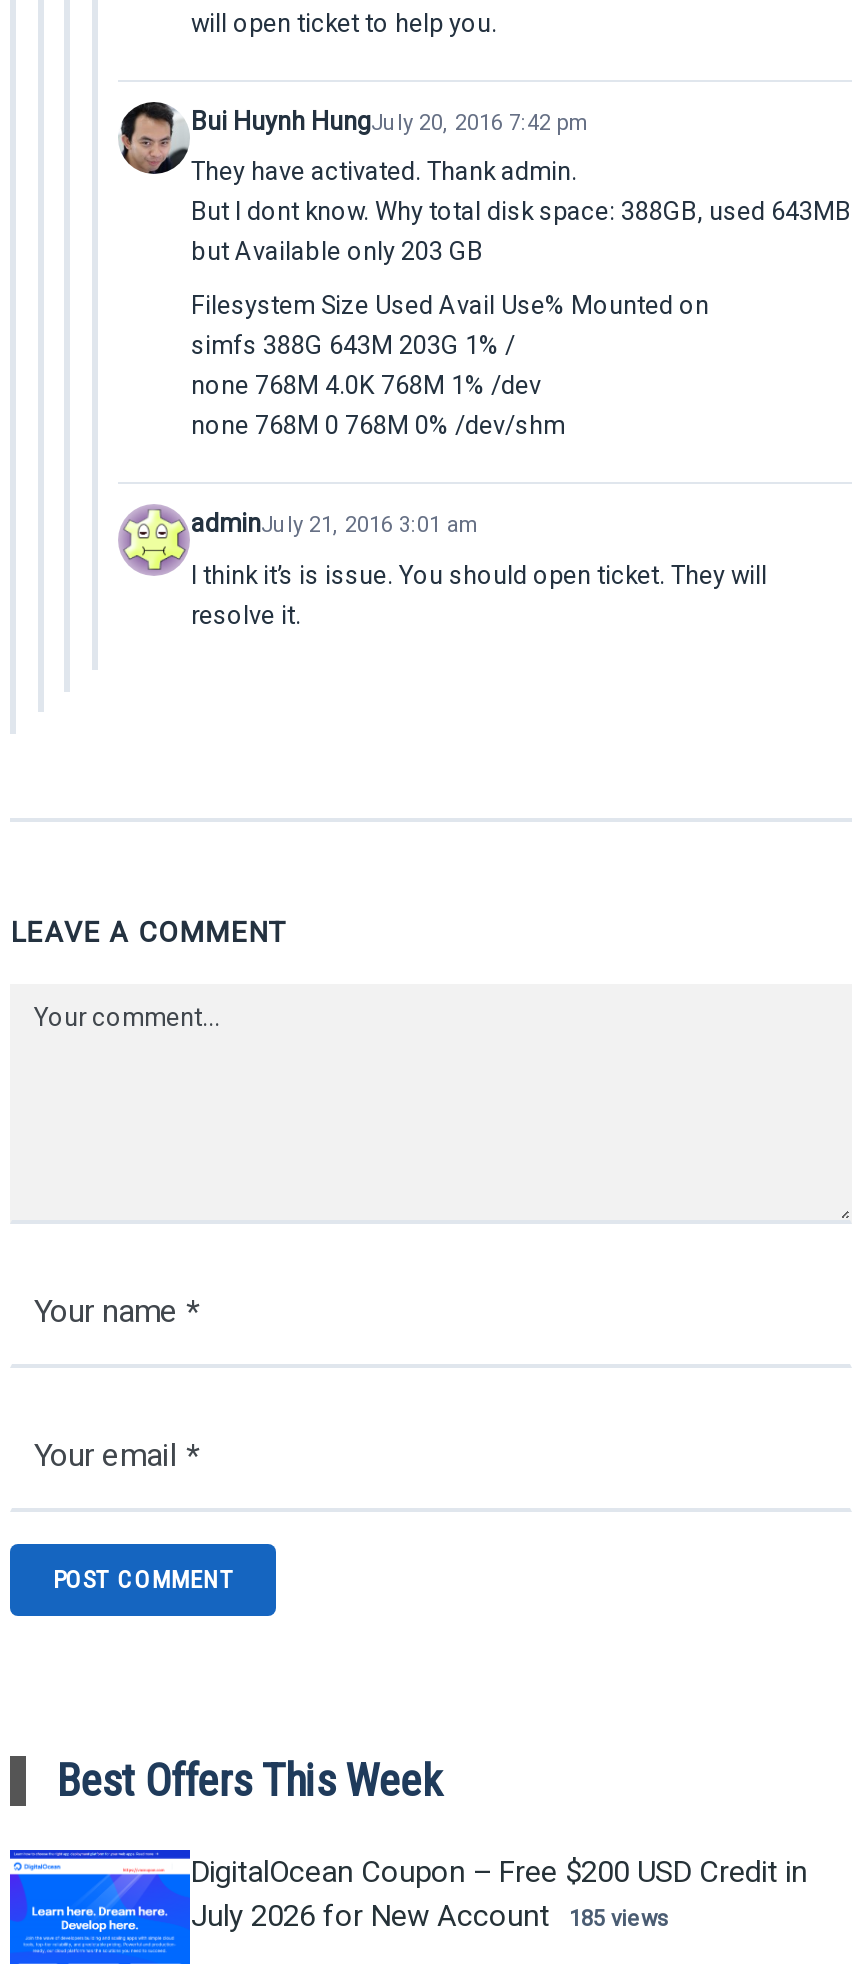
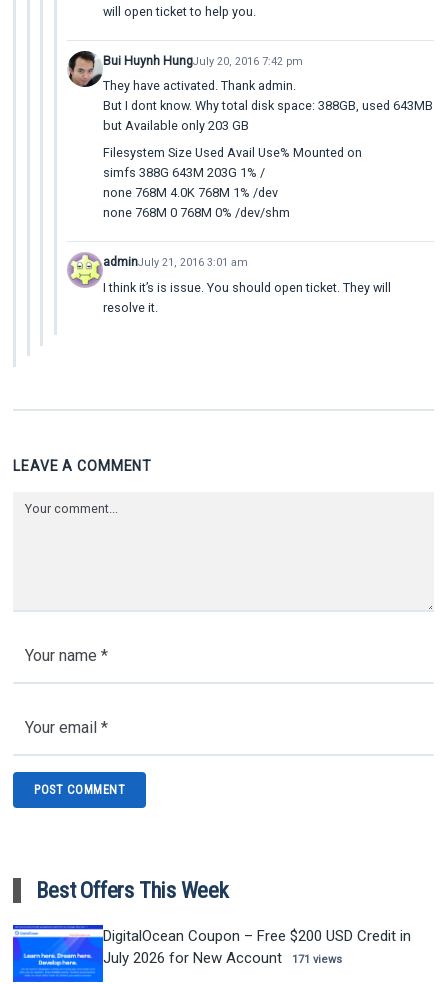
[191,1898,669,1934] July 2026 for New Account 185 views -> [103,949,342,967] July 2026 for New Account 171 views

